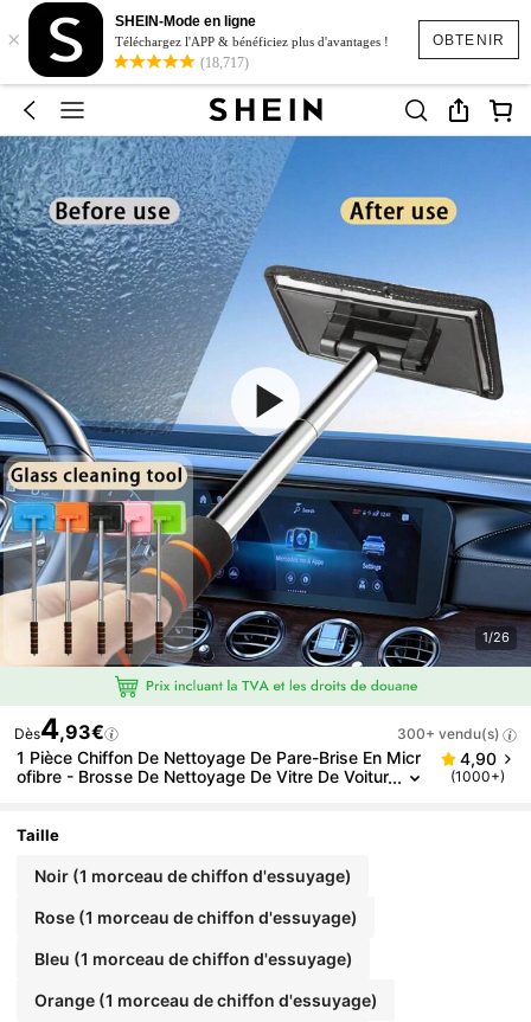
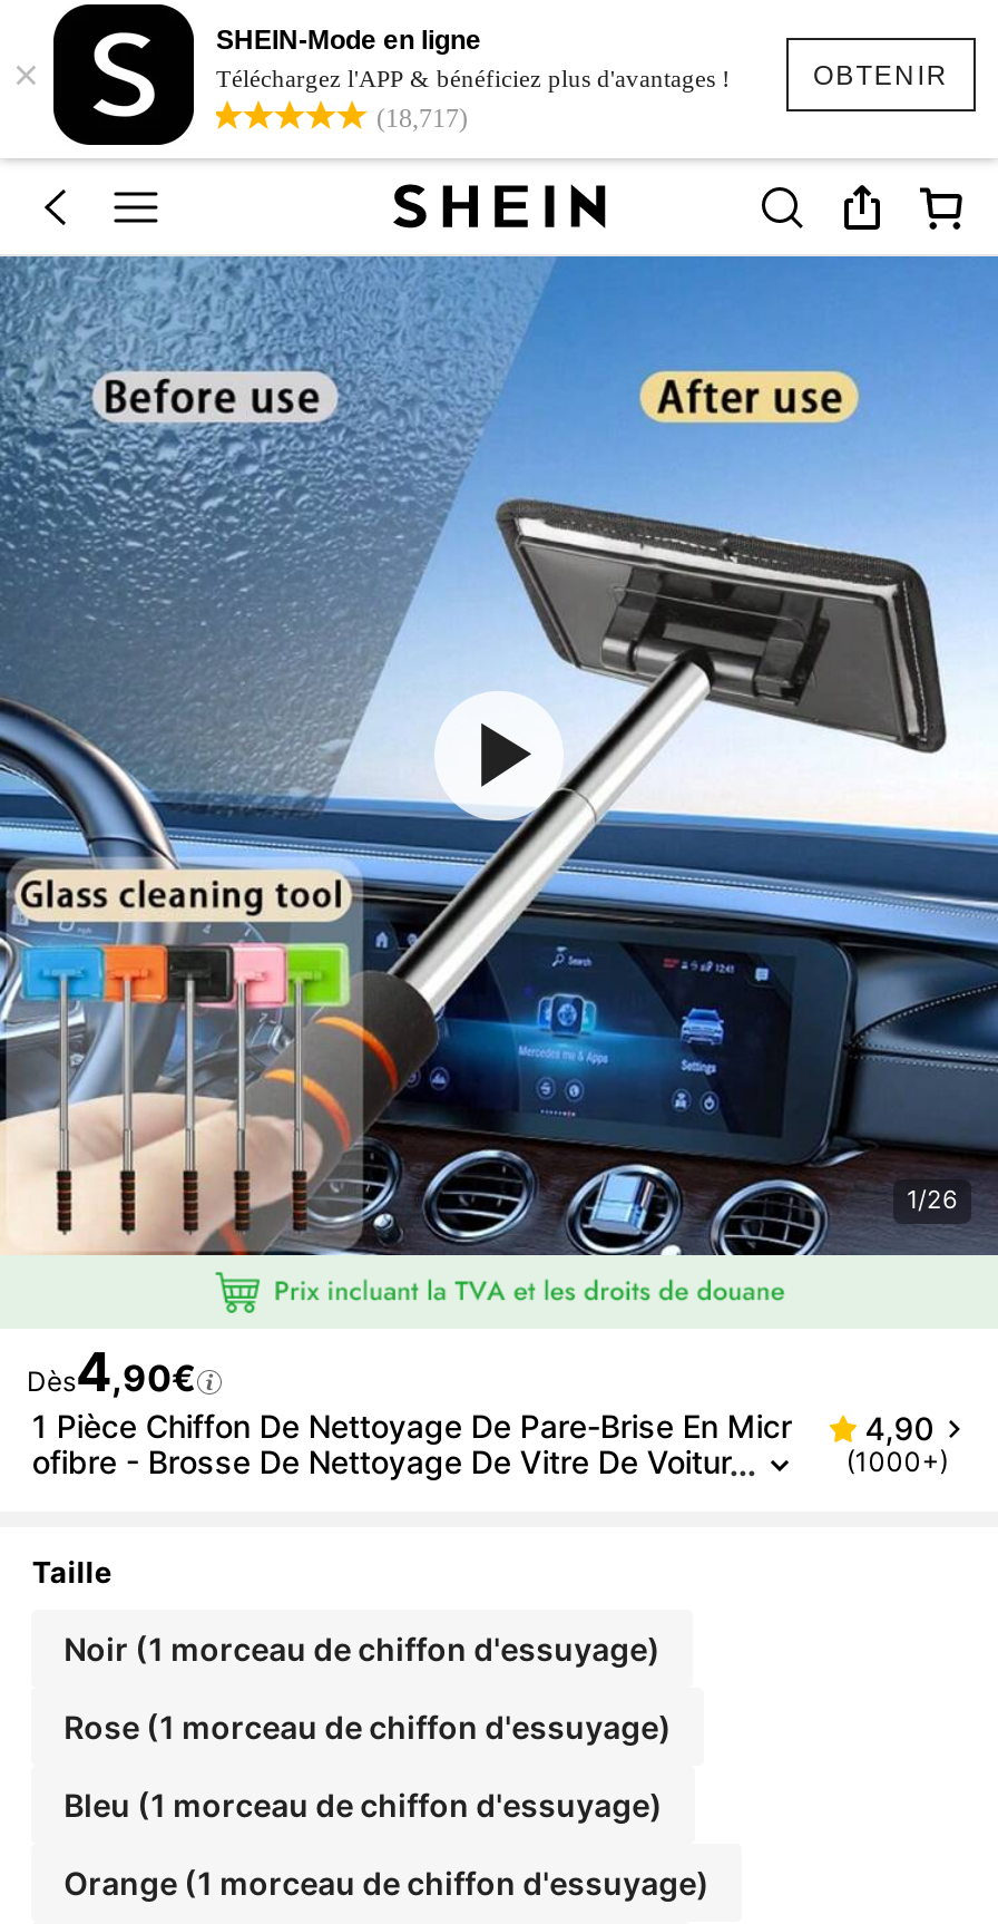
[14,712,500,747] Dès4,93€ | 300+ vendu(s) -> [27,1341,196,1405] Dès4,90€

